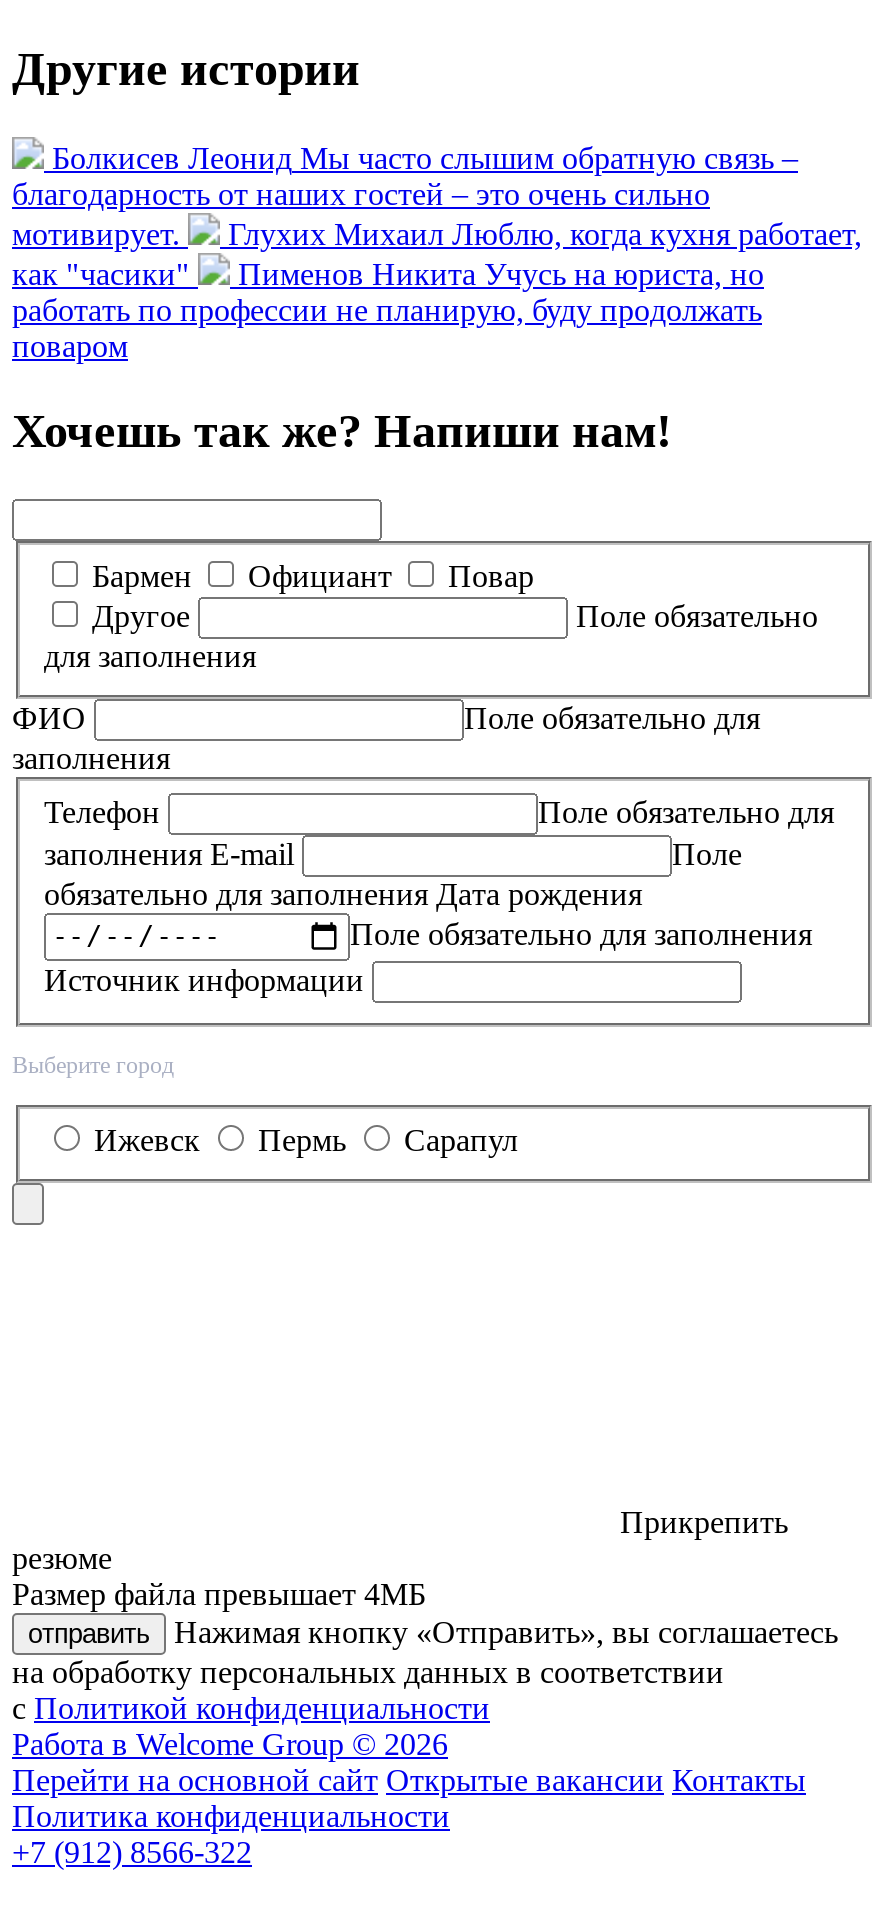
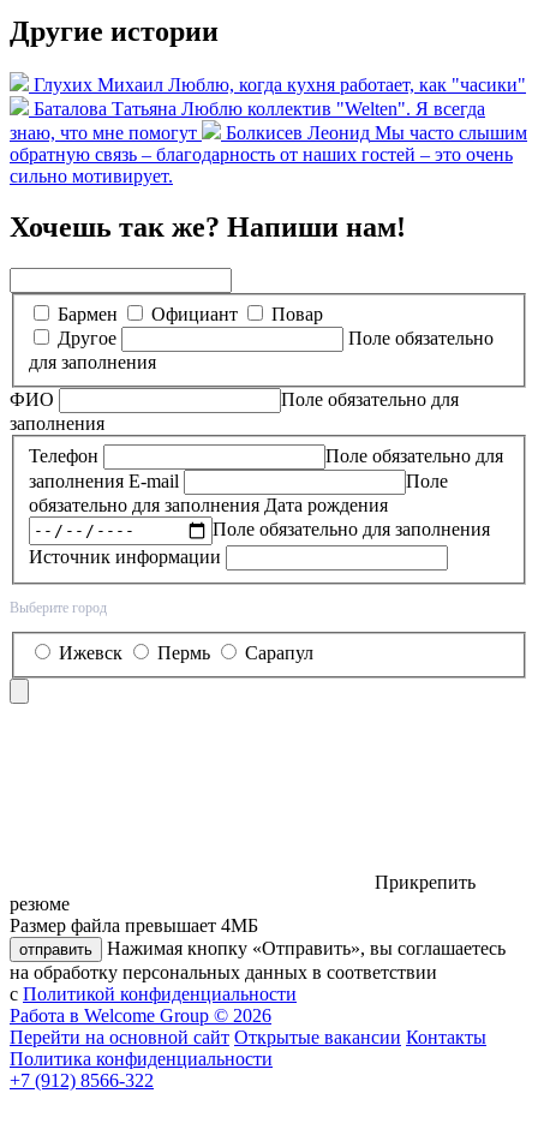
[12,141,862,363] Болкисев Леонид Мы часто слышим обратную связь – | благодарность от наших гостей – это очень сильно | мотивирует. | Глухих Михаил Люблю, когда кухня работает, | как "часики" | Пименов Никита Учусь на юриста, но | работать по профессии не планирую, буду продолжать | поваром -> [10,74,527,186] Глухих Михаил Люблю, когда кухня работает, как "часики" | Баталова Татьяна Люблю коллектив "Welten". Я всегда | знаю, что мне помогут | Болкисев Леонид Мы часто слышим | обратную связь – благодарность от наших гостей – это очень | сильно мотивирует.

